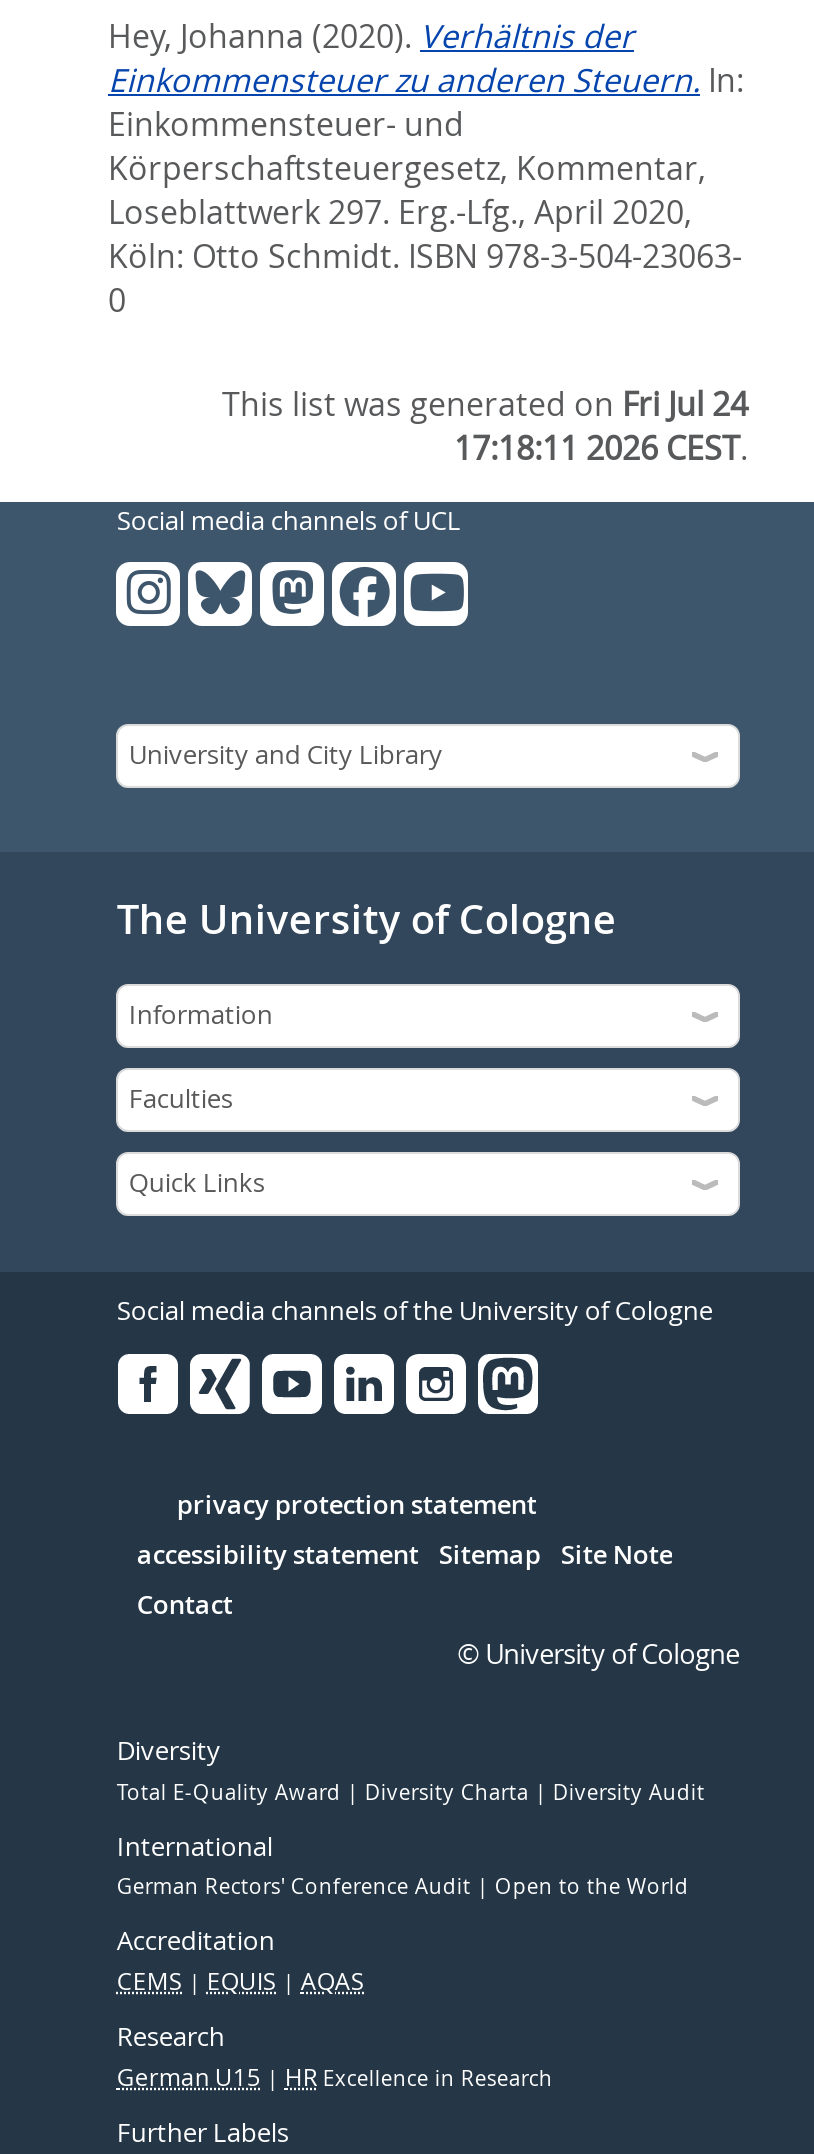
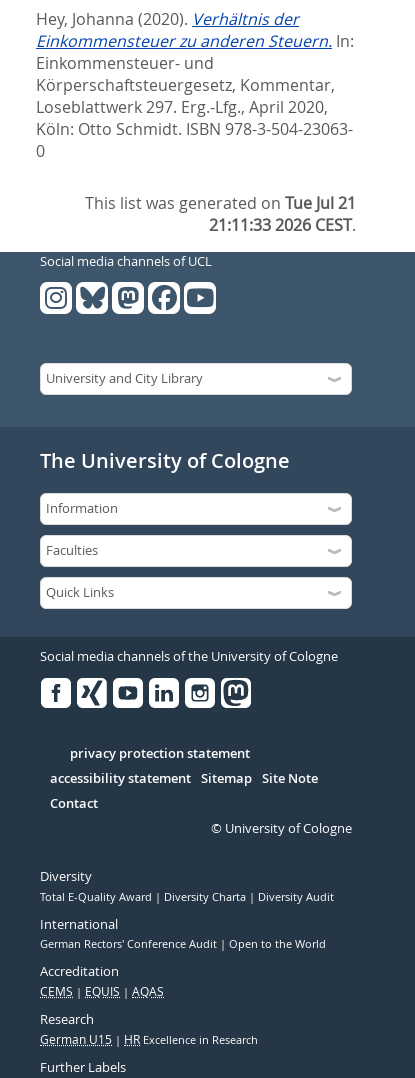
[222,382,748,426] This list was generated on Fri Jul 24 -> [85,192,356,214] This list was generated on Tue Jul 21
[454,426,748,470] 17:18:11 2026 CEST. -> [209,214,356,236] 21:11:33 2026 CEST.

